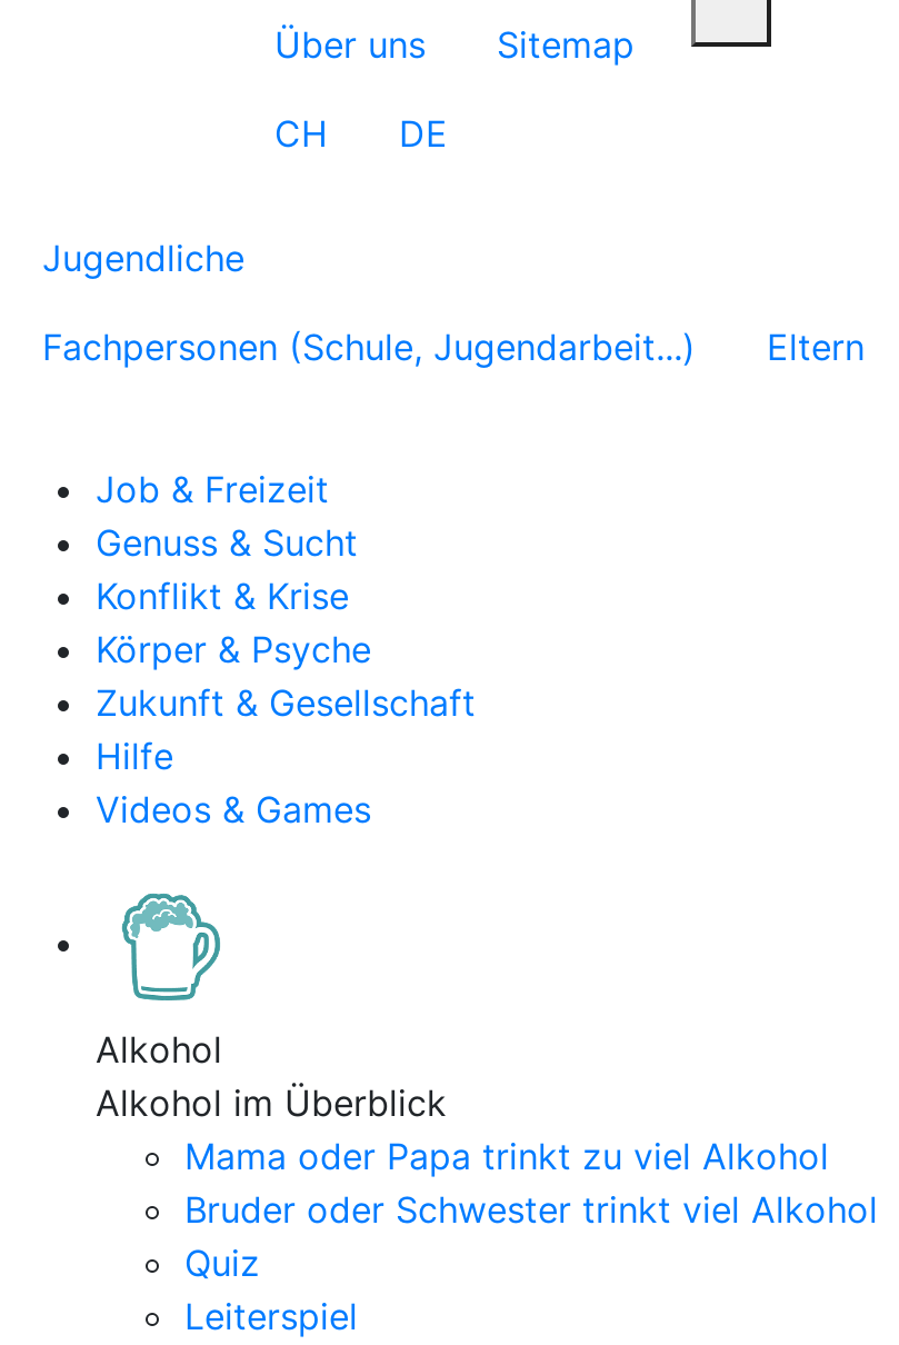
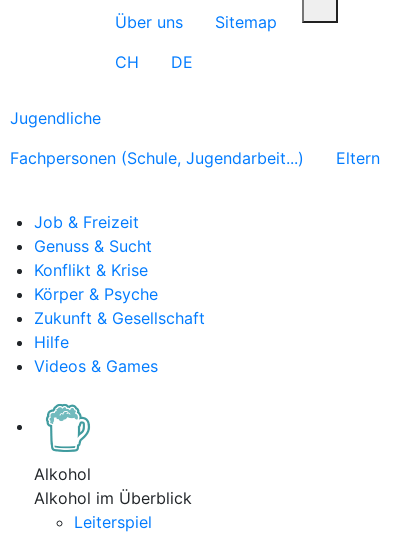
[184,1134,878,1285] Mama oder Papa trinkt zu viel Alkohol | Bruder oder Schwester trinkt viel Alkohol | Quiz -> none

